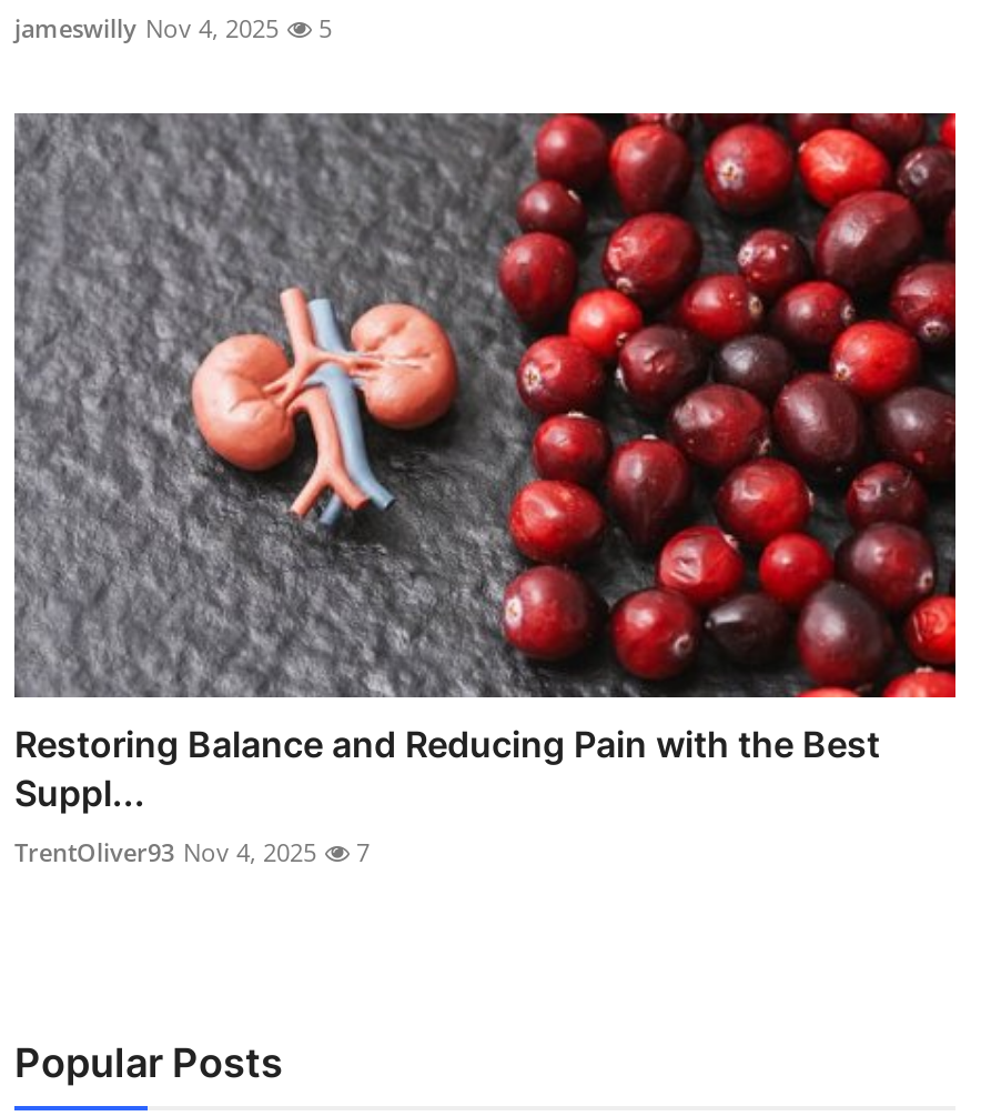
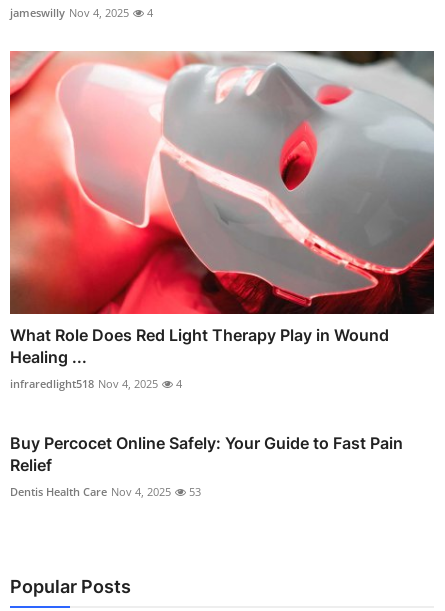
[14,12,332,45] jameswilly Nov 4, 2025 5 -> [10,5,153,20] jameswilly Nov 4, 2025 4
[12,111,958,868] [image] | Restoring Balance and Reducing Pain with the Best | Suppl... | TrentOliver93 Nov 4, 2025 | 7 -> [9,50,435,499] [image] | What Role Does Red Light Therapy Play in Wound | Healing ... | infraredlight518 Nov 4, 2025 | 4 | Buy Percocet Online Safely: Your Guide to Fast Pain | Relief | Dentis Health Care Nov 4, 2025 | 53

